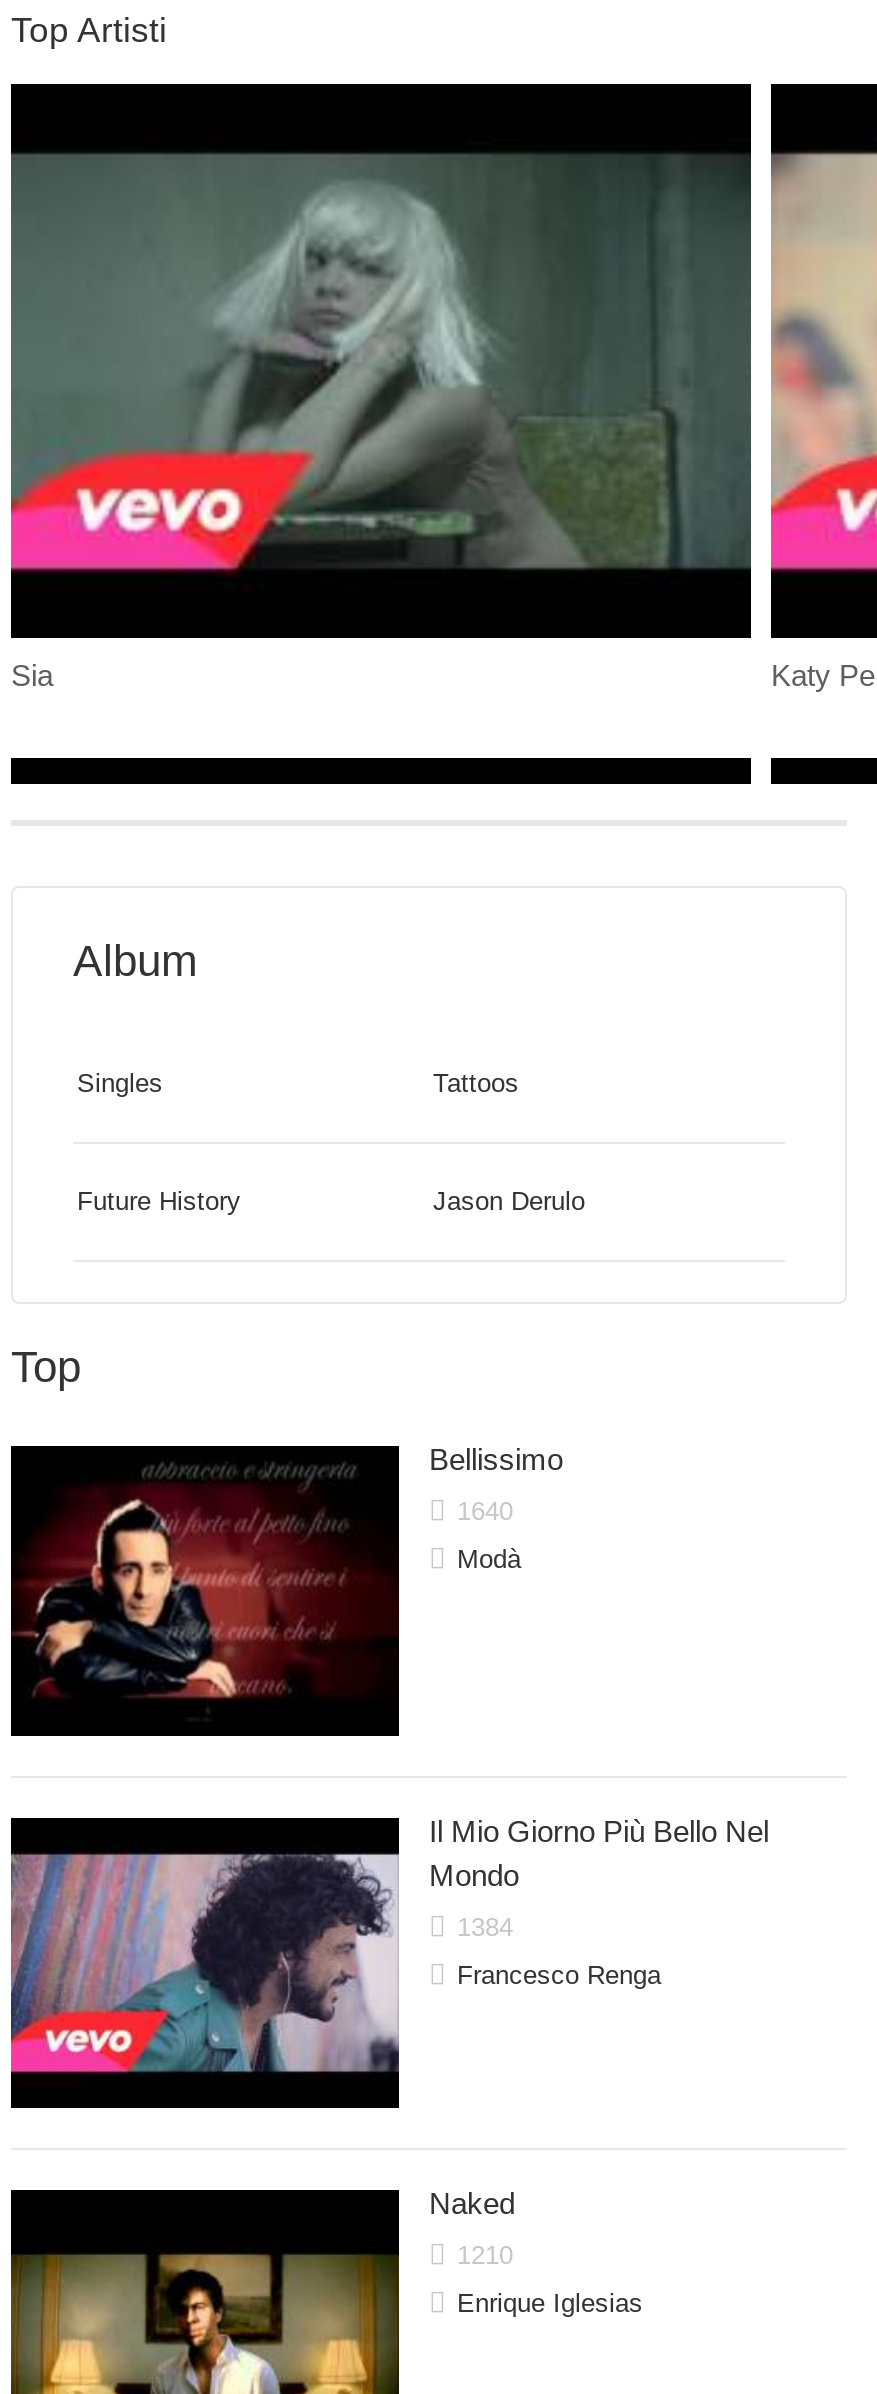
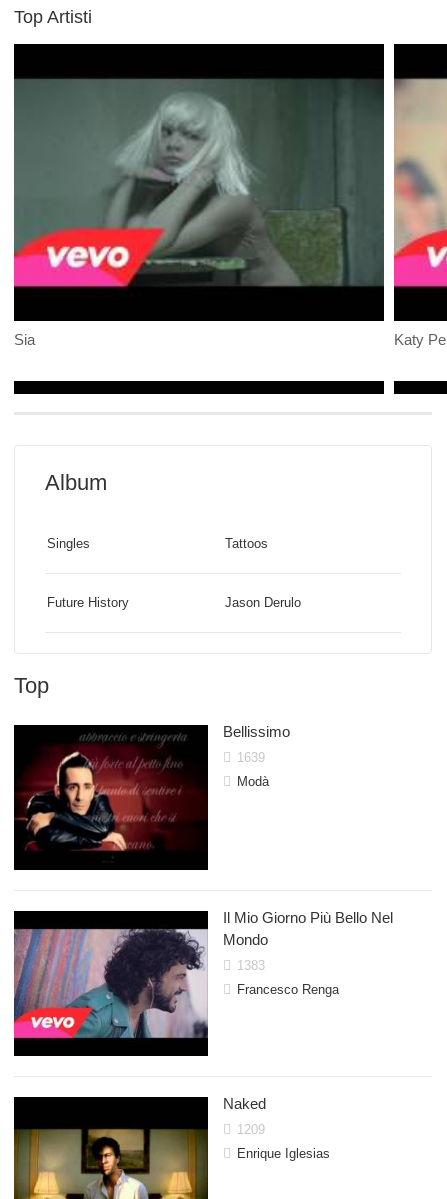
[449,1496,513,1526] 1640 -> [233,750,265,765] 1639
[449,1912,513,1942] 1384 -> [233,958,265,973] 1383
[449,2240,513,2270] 1210 -> [233,1122,265,1137] 1209

